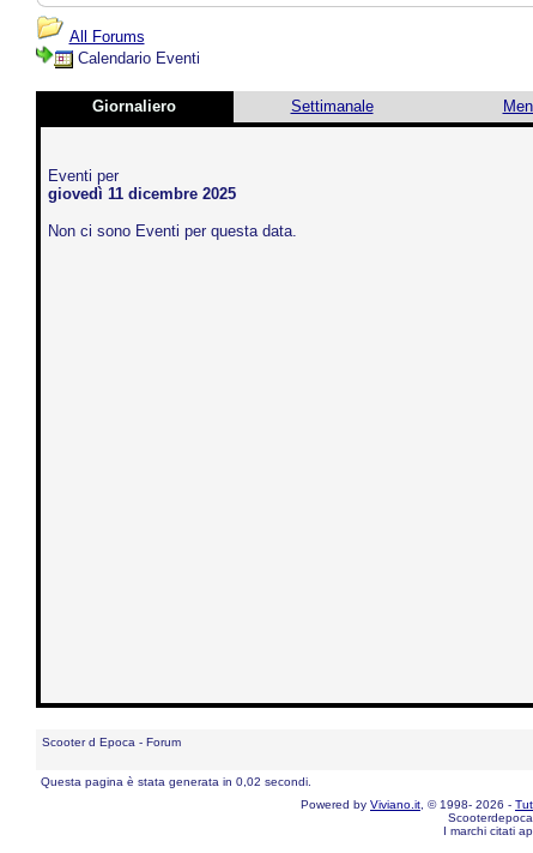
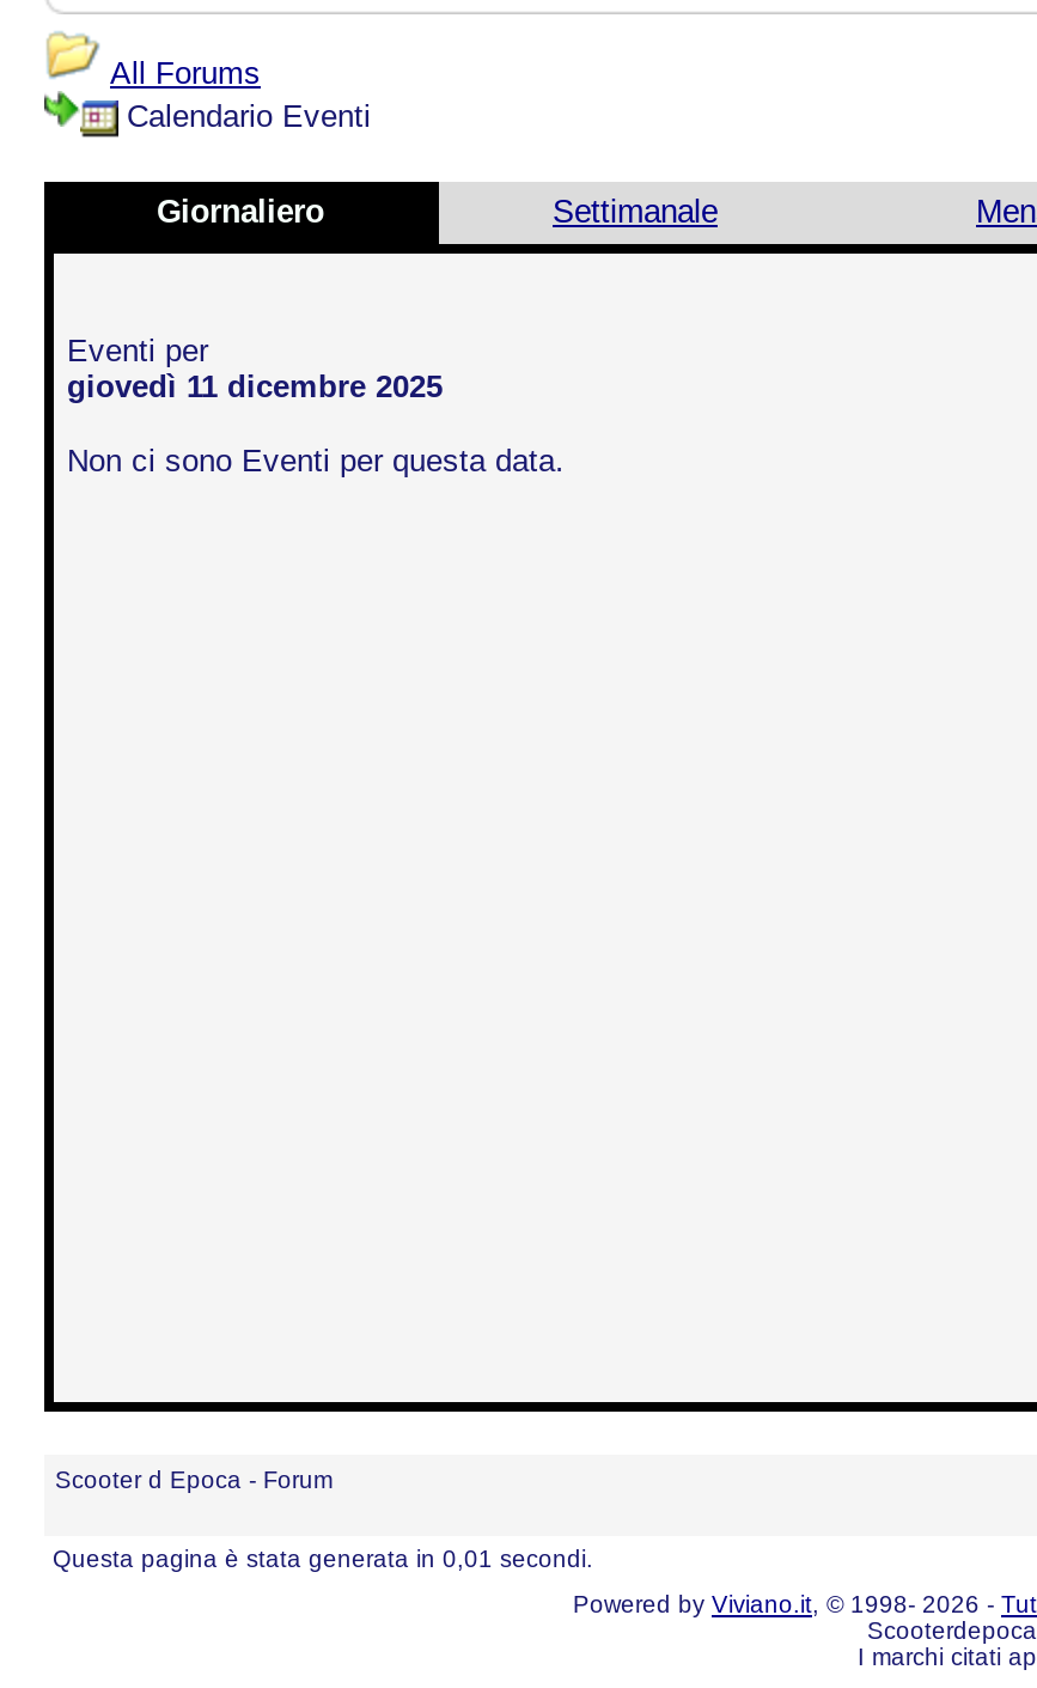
[40,775,311,788] Questa pagina è stata generata in 0,02 secondi. -> [53,1546,593,1572] Questa pagina è stata generata in 0,01 secondi.

